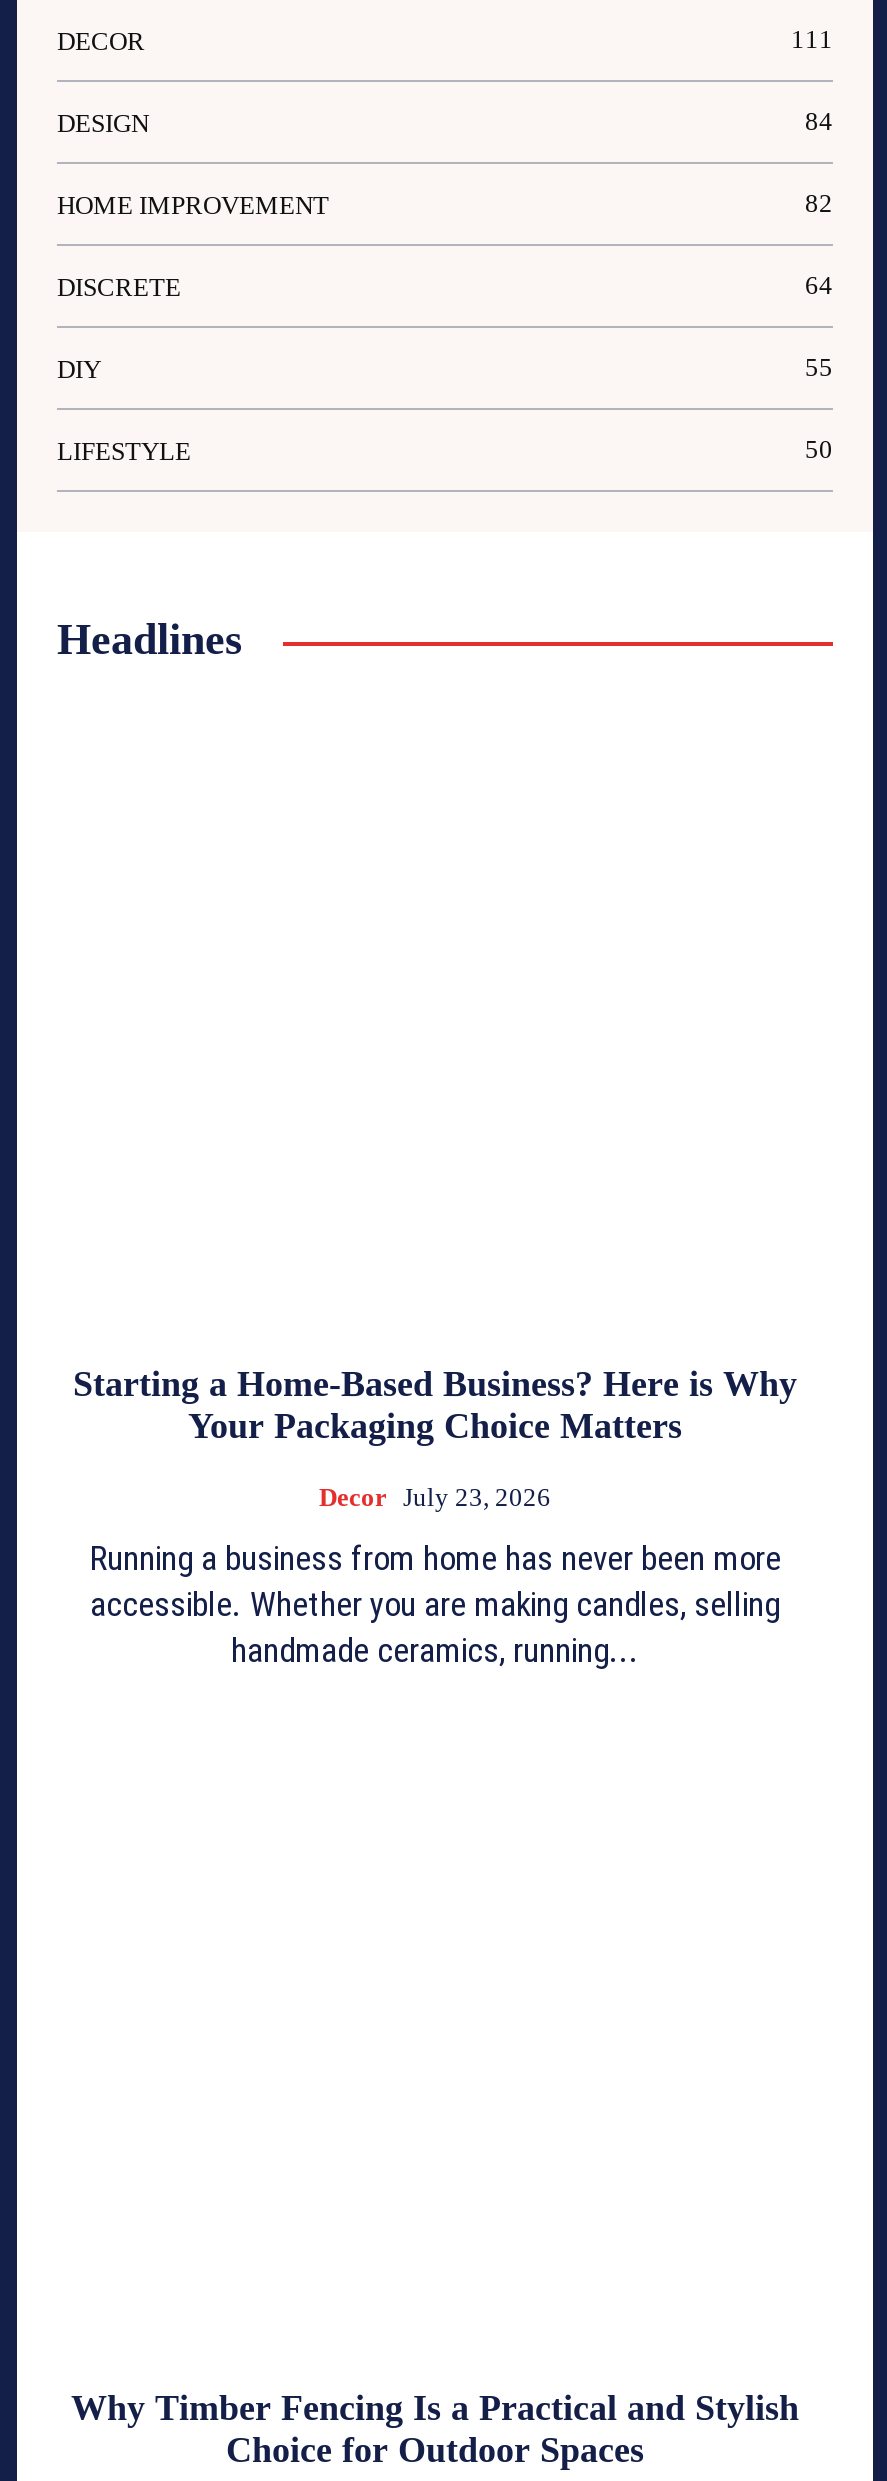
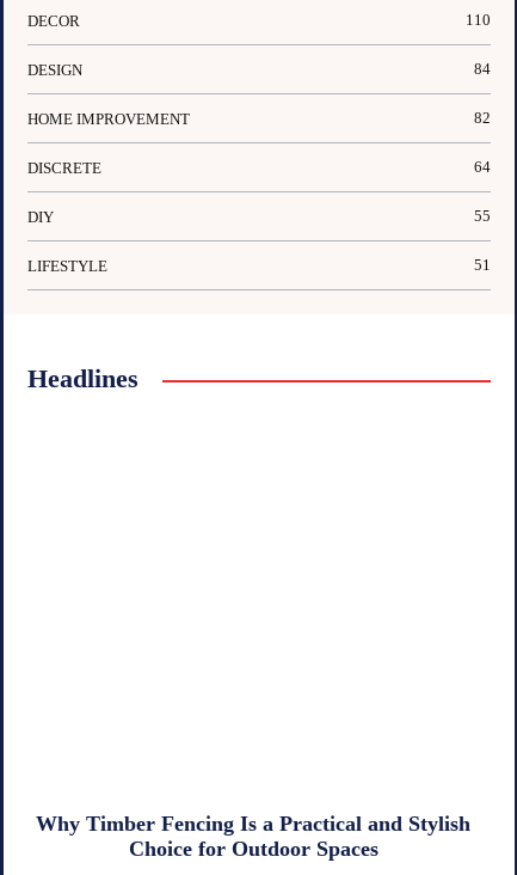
[791,25,833,55] 111 -> [466,11,491,29] 110
[805,435,833,465] 50 -> [474,256,491,274] 51
[73,1364,797,1670] Starting a Home-Based Business? Here is Why | Your Packaging Choice Matters | Decor July 23, 2026 | Running a business from home has never been more | accessible. Whether you are making candles, selling | handmade ceramics, running... -> none

